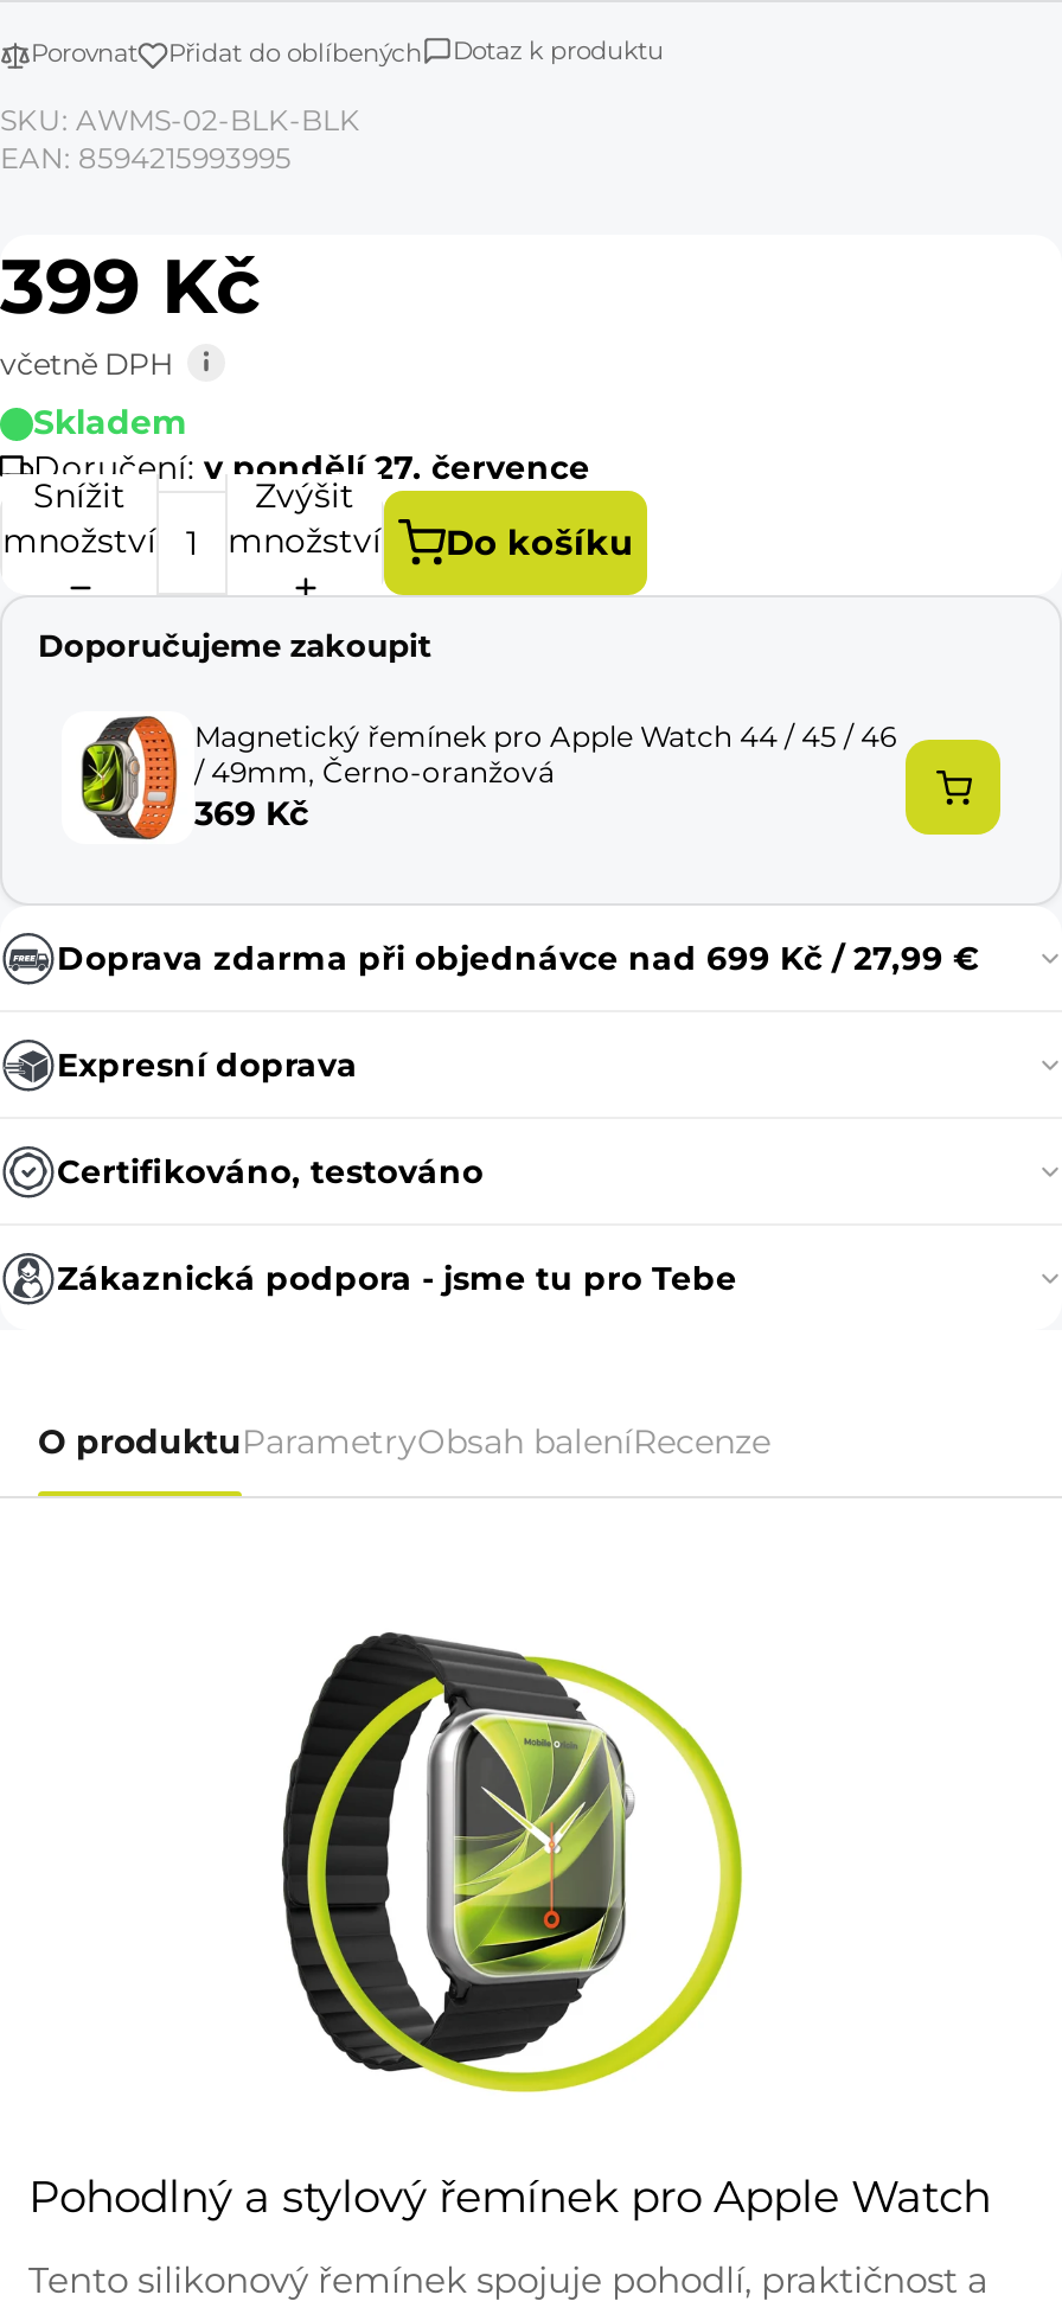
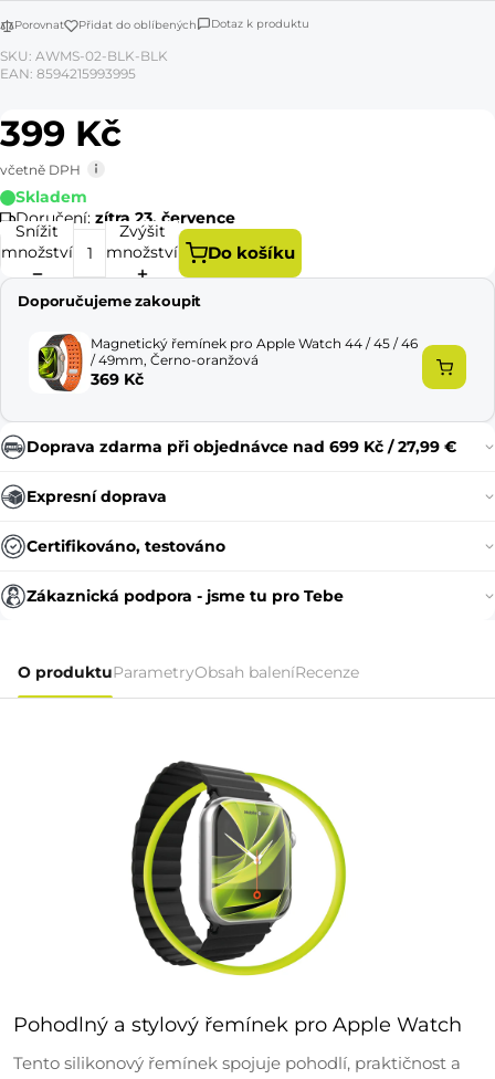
[33,449,590,487] Doručení: v pondělí 27. července -> [15,209,235,227] Doručení: zítra 23. července

